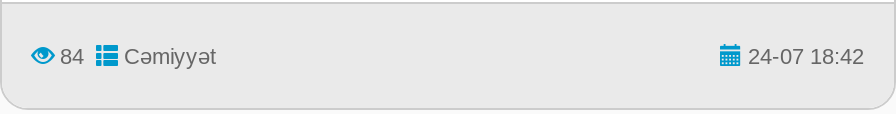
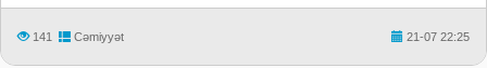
[54,44,216,68] 84 Cəmiyyət -> [29,30,124,43] 141 Cəmiyyət
[742,44,864,68] 24-07 18:42 -> [403,30,470,43] 21-07 22:25

